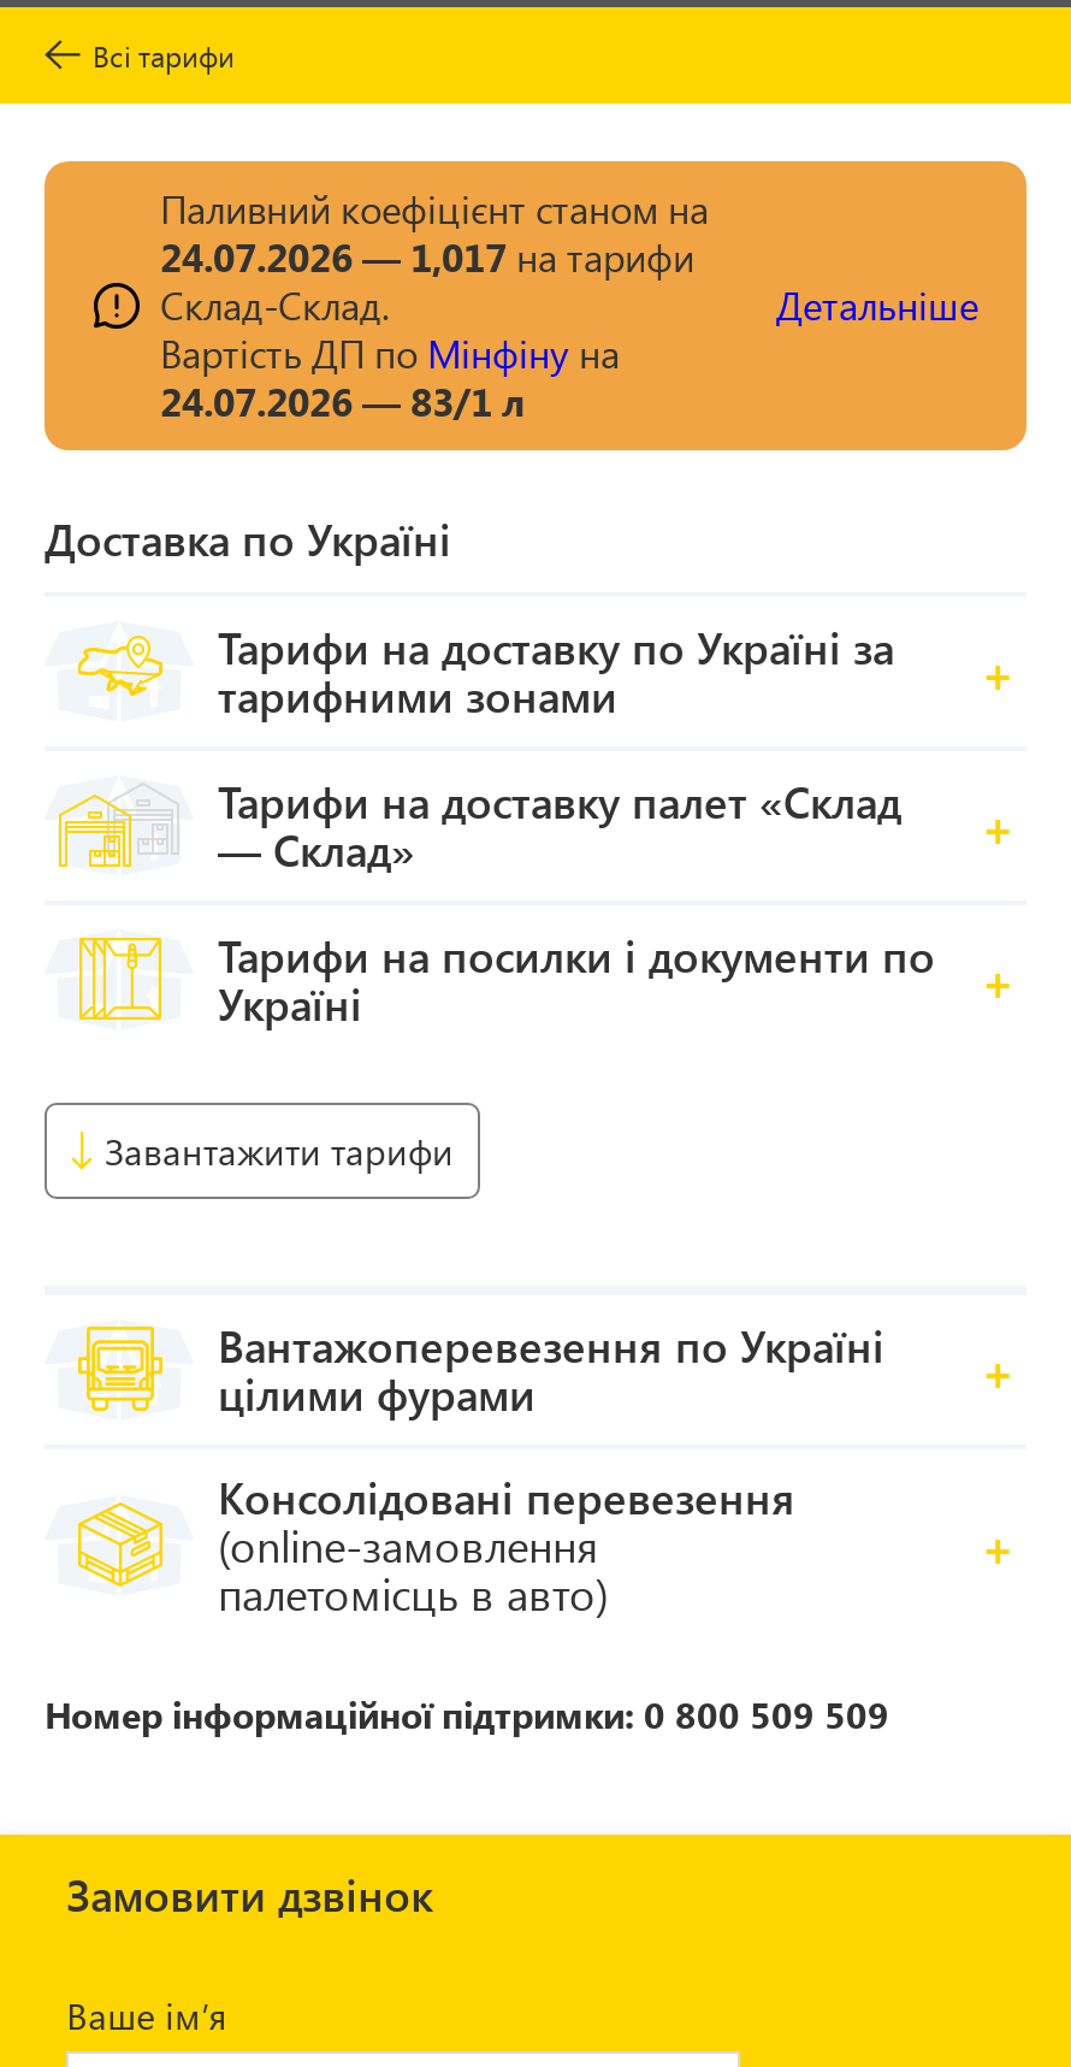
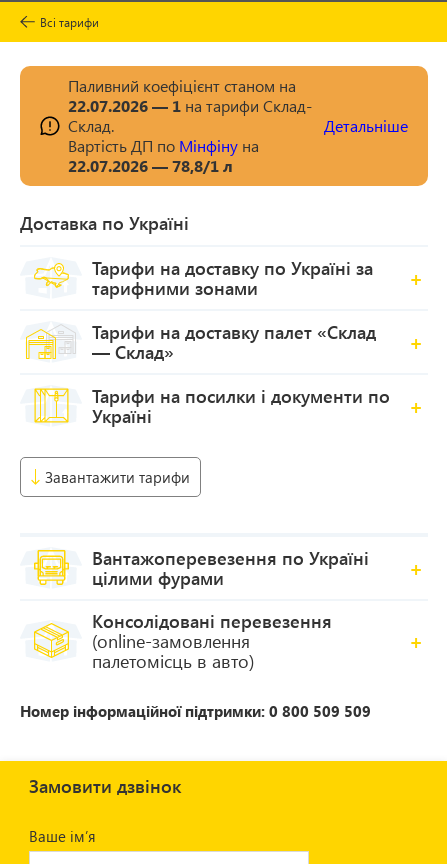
[160,231,694,330] 24.07.2026 — 1,017 на тарифи | Склад-Склад. -> [68,95,312,136] 22.07.2026 — 1 на тарифи Склад- | Склад.
[160,376,526,426] 24.07.2026 — 83/1 л -> [68,155,233,176] 22.07.2026 — 78,8/1 л

